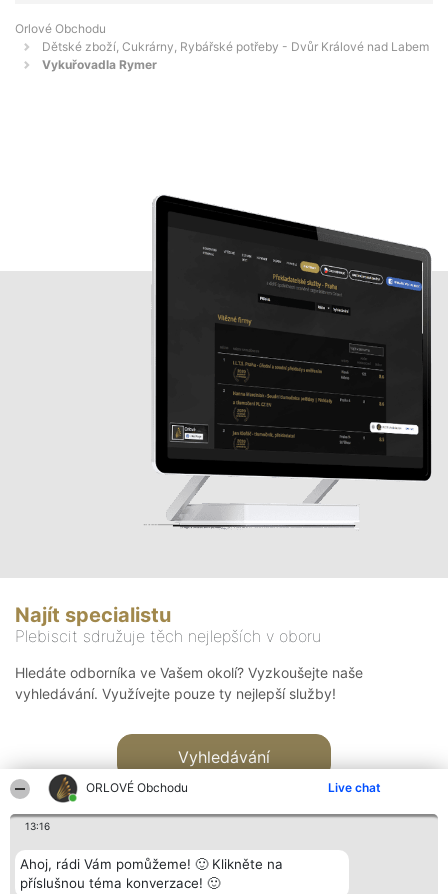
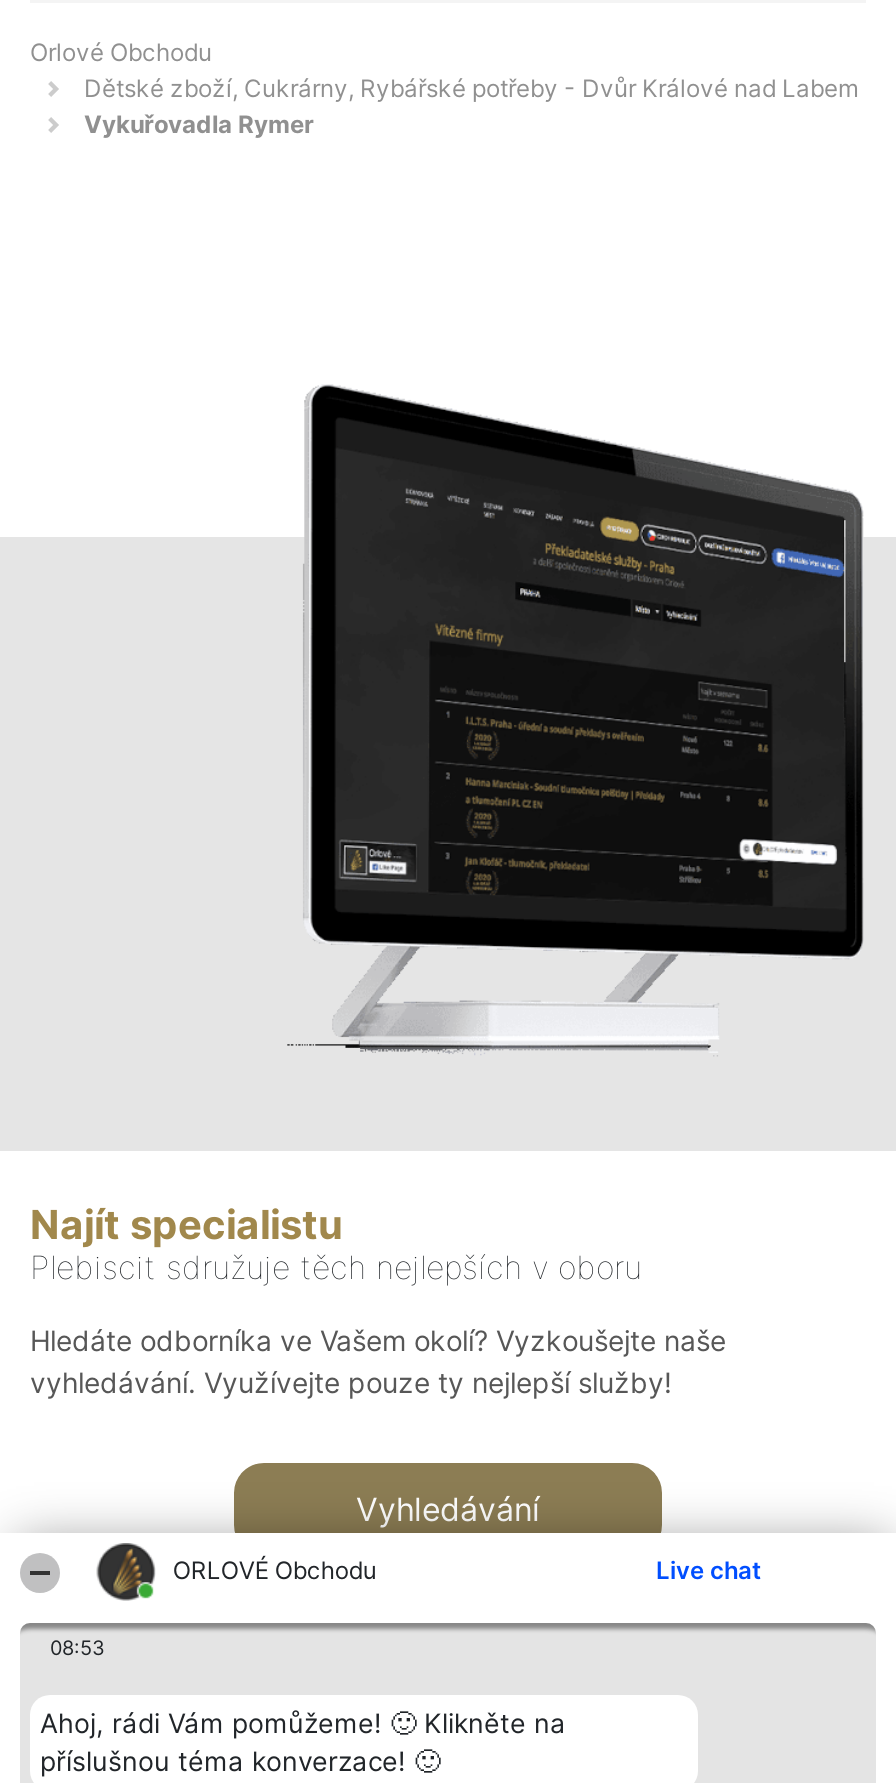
[25,820,50,832] 13:16 -> [50,1635,104,1659] 08:53

